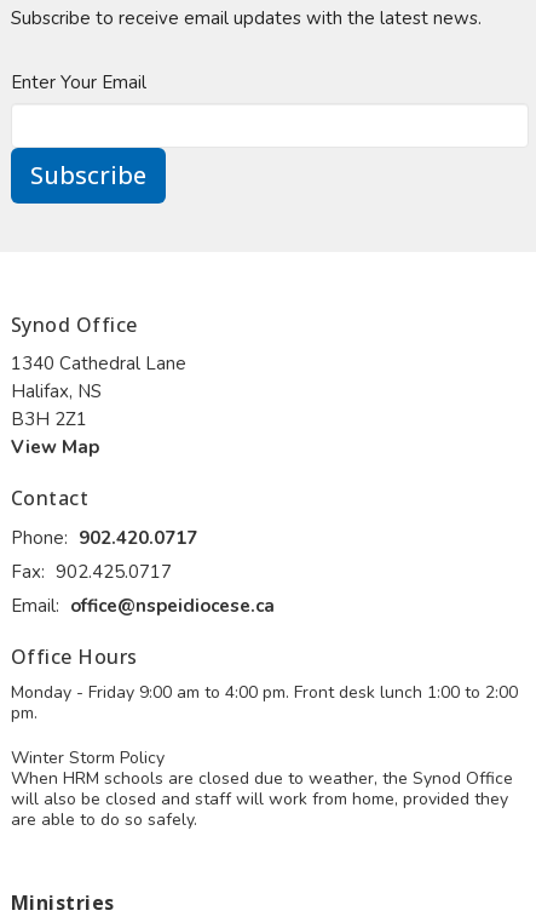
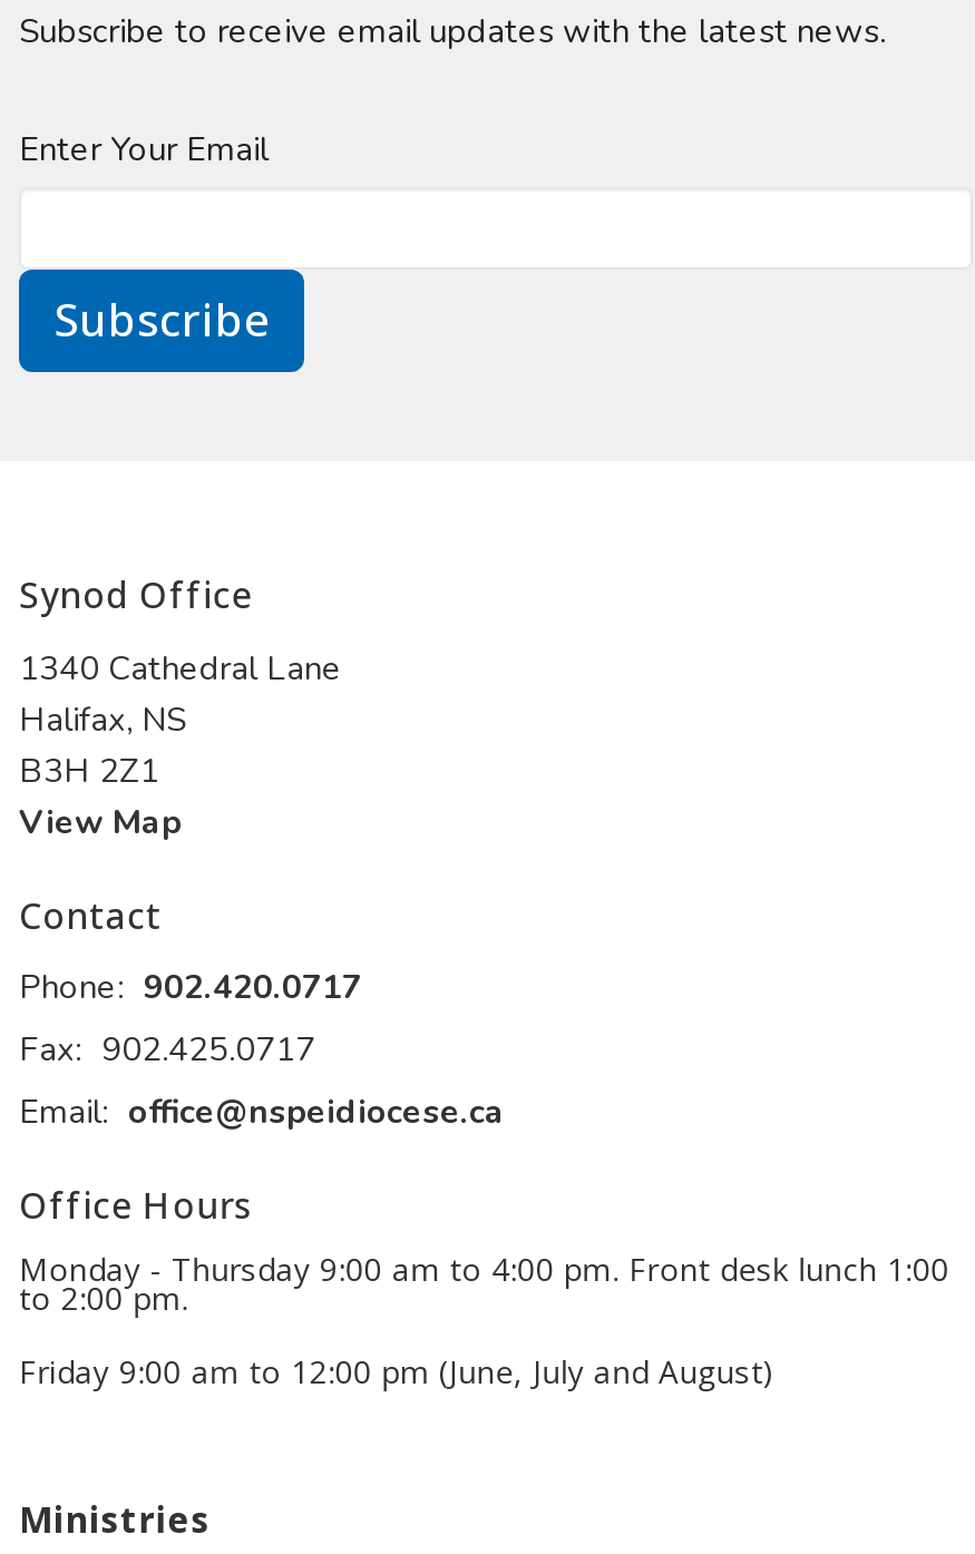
[11,681,518,725] Monday - Friday 9:00 am to 4:00 pm. Front desk lunch 1:00 to 2:00 | pm. -> [19,1247,949,1318] Monday - Thursday 9:00 am to 4:00 pm. Front desk lunch 1:00 | to 2:00 pm.
[11,747,513,831] Winter Storm Policy | When HRM schools are closed due to weather, the Synod Office | will also be closed and staff will work from home, provided they | are able to do so safely. -> [19,1349,774,1392] Friday 9:00 am to 12:00 pm (June, July and August)

